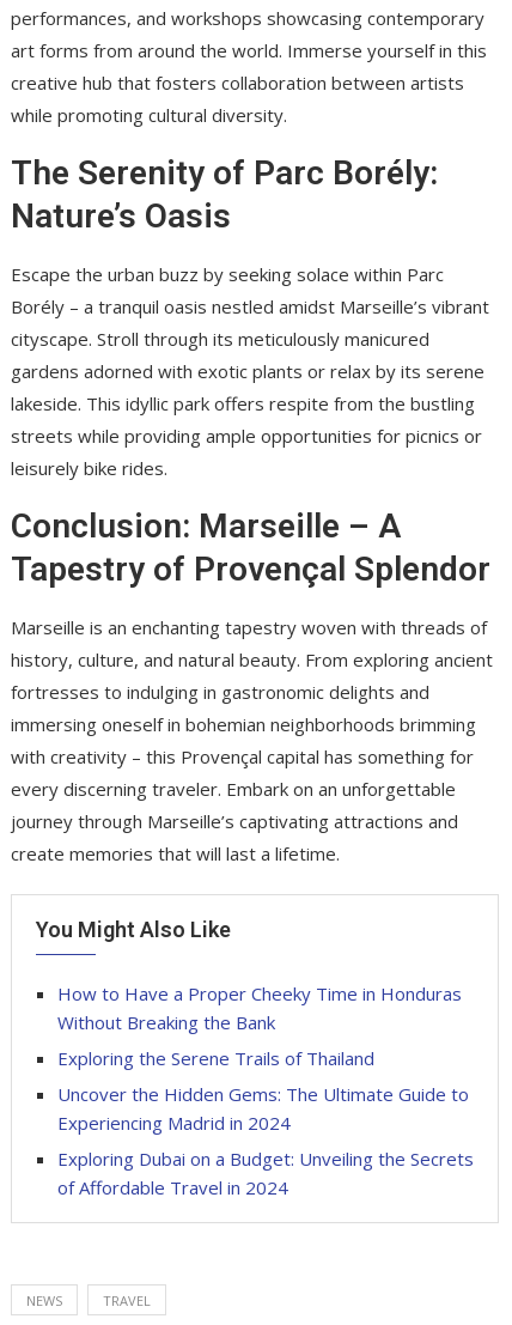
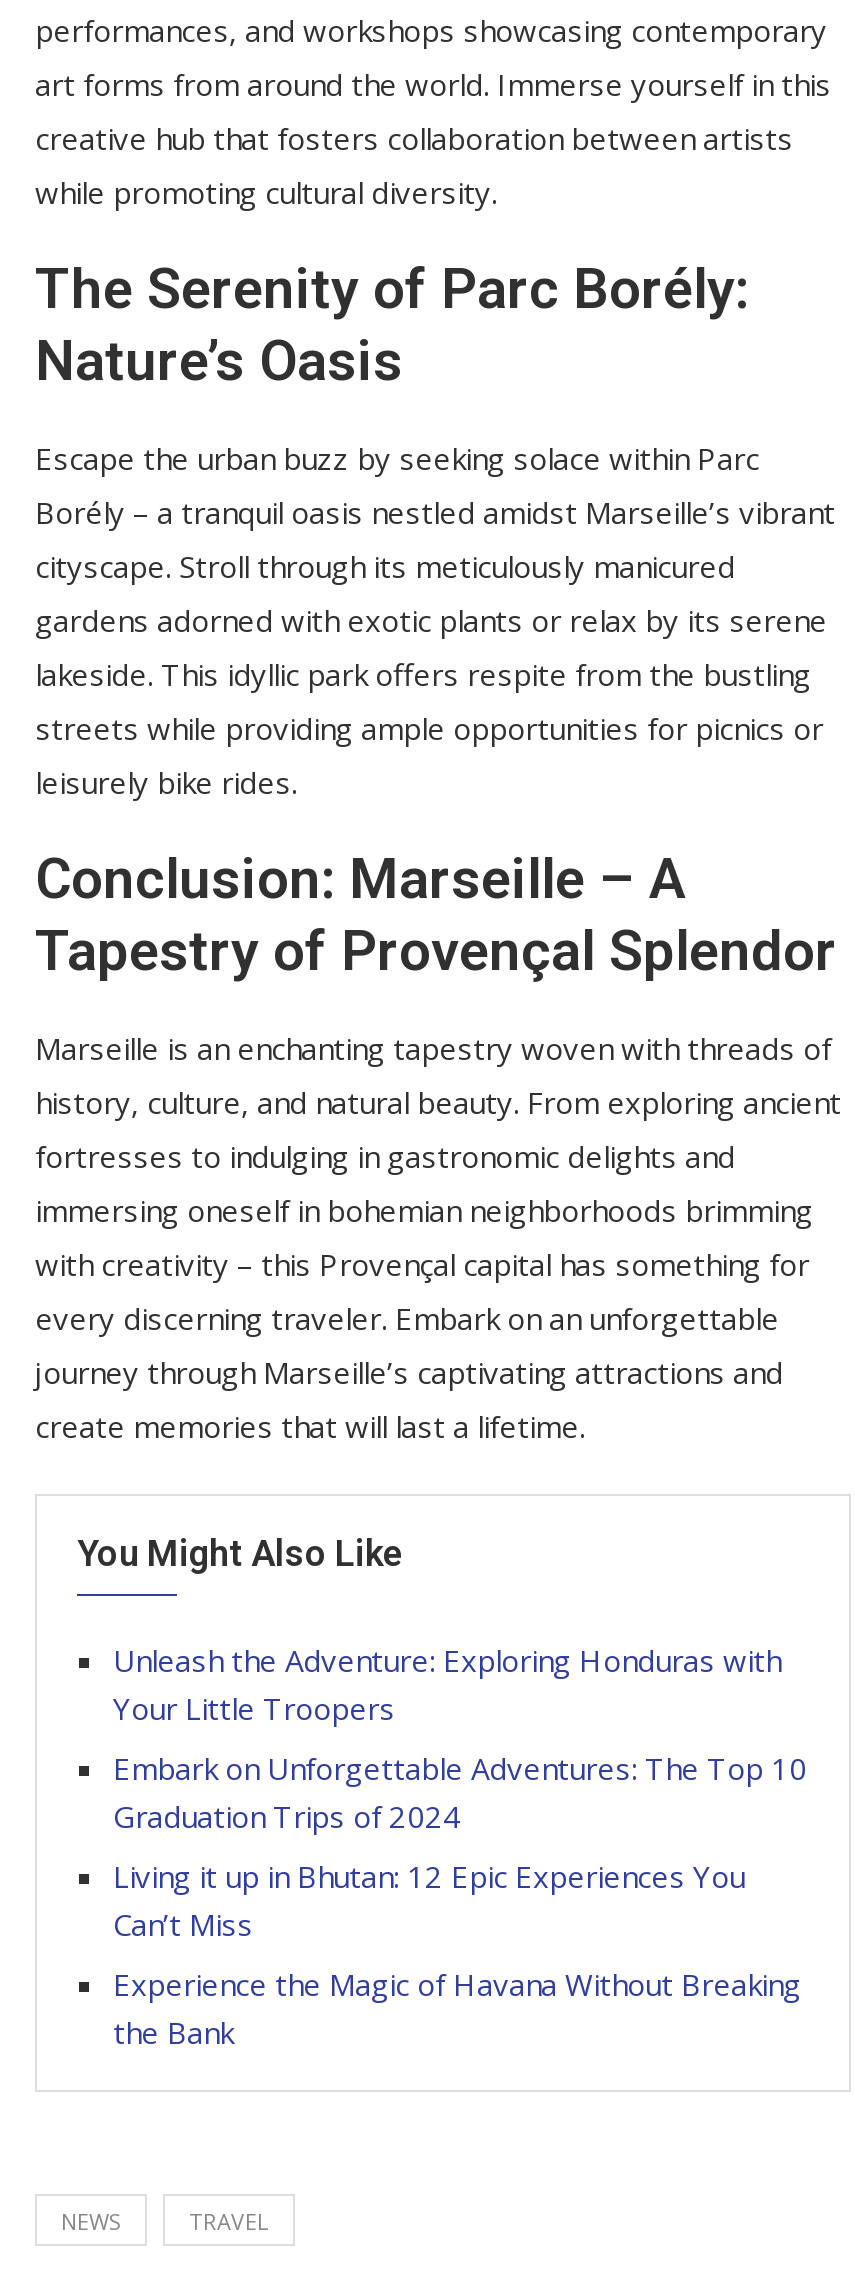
[57,981,462,1034] How to Have a Proper Cheeky Time in Honduras | Without Breaking the Bank -> [113,1640,781,1728] Unleash the Adventure: Exploring Honduras with | Your Little Troopers
[57,1046,374,1070] Exploring the Serene Trails of Thailand -> [113,1748,807,1836] Embark on Unforgettable Adventures: The Top 10 | Graduation Trips of 2024
[57,1082,469,1135] Uncover the Hidden Gems: The Ultimate Guide to | Experiencing Madrid in 2024 -> [113,1856,745,1944] Living it up in Bhutan: 12 Epic Experiences You | Can’t Miss
[57,1147,474,1199] Exploring Dubai on a Budget: Unveiling the Secrets | of Affordable Travel in 2024 -> [113,1964,801,2052] Experience the Magic of Havana Without Breaking | the Bank

